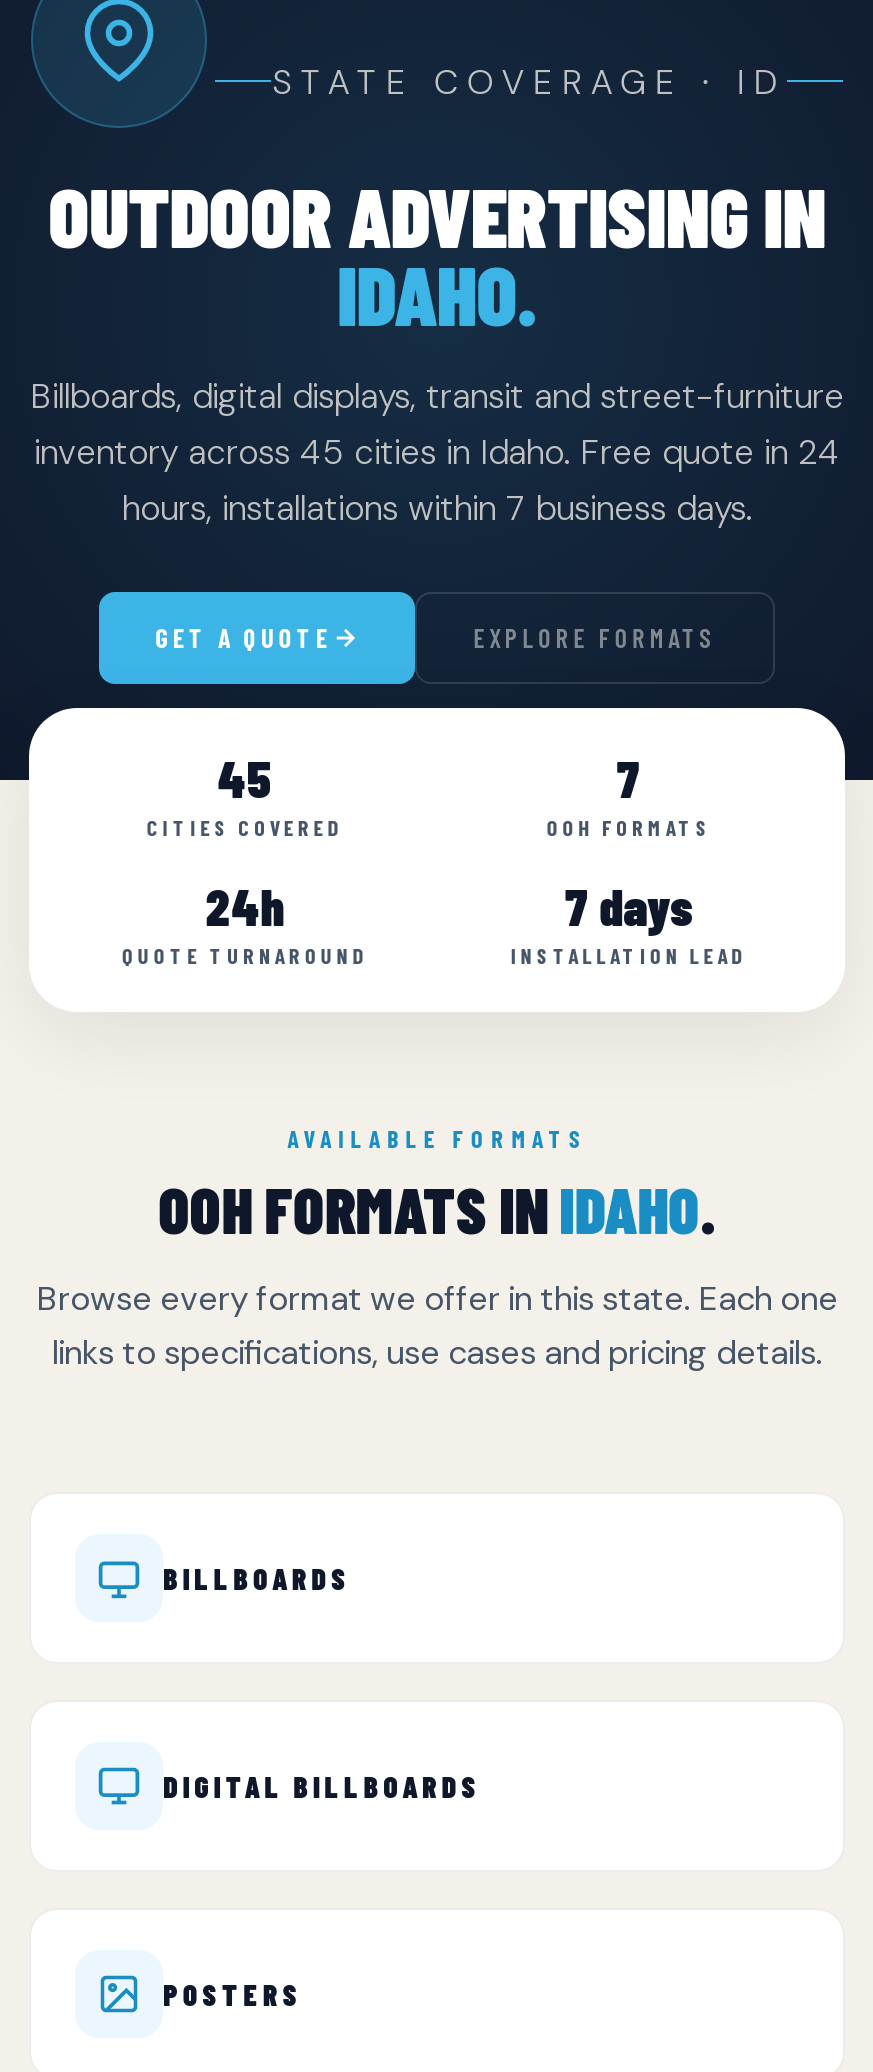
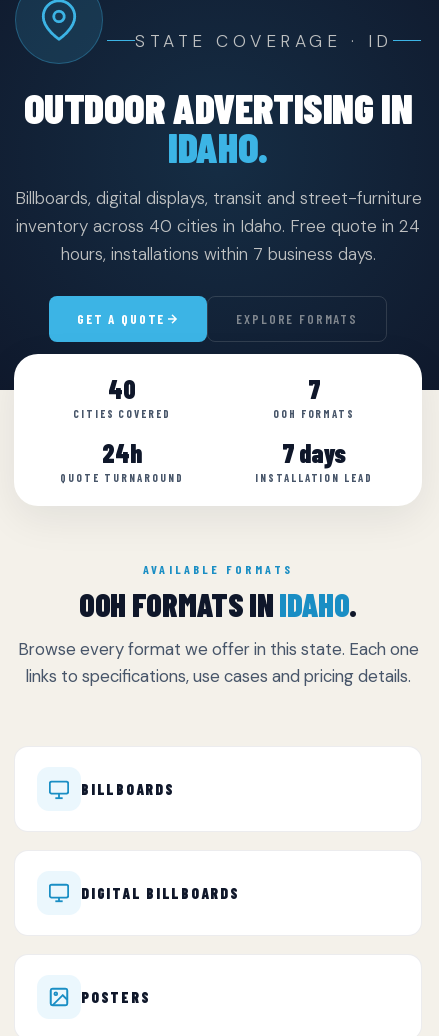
[34,430,840,474] inventory across 45 cities in Idaho. Free quote in 24 -> [16,215,420,237] inventory across 40 cities in Idaho. Free quote in 24
[217,746,273,808] 45 -> [108,373,136,404] 40

